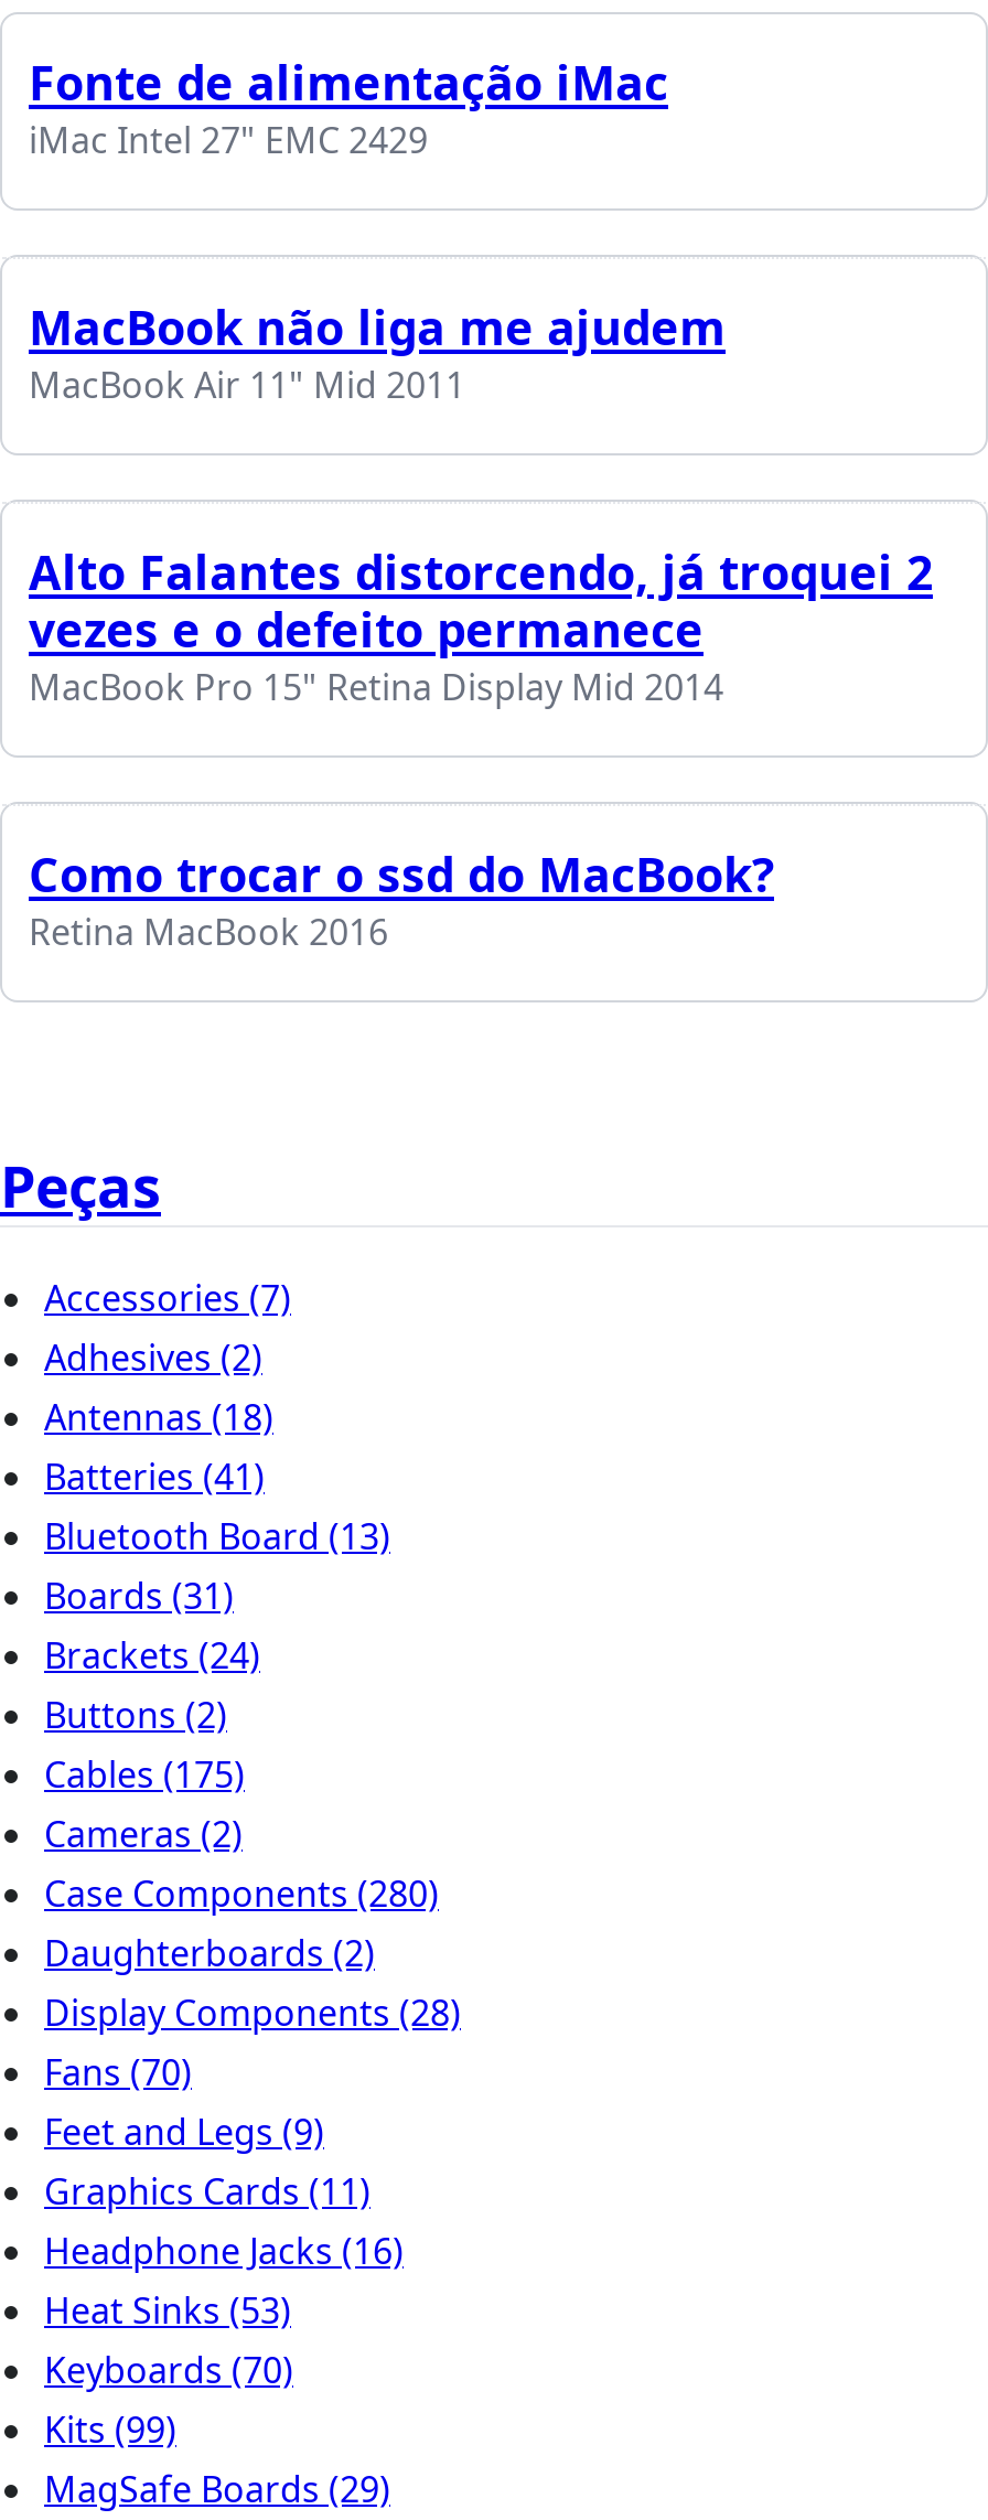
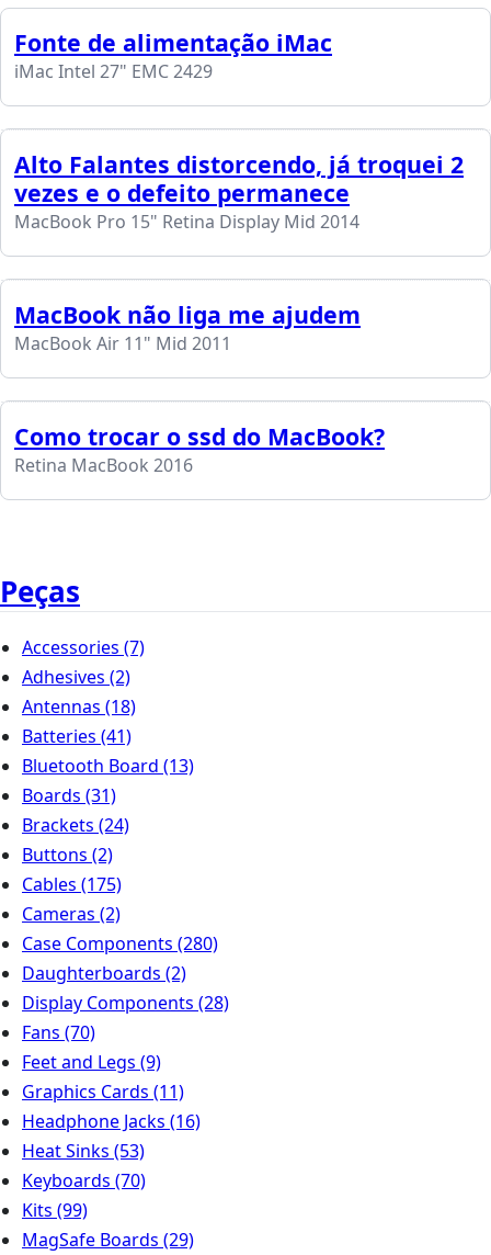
moved [29,294,726,409] -> [14,298,361,355]: MacBook não liga me ajudem | MacBook Air 11" Mid 2011
moved [29,539,933,711] -> [14,148,464,233]: Alto Falantes distorcendo, já troquei 2 | vezes e o defeito permanece | MacBook Pro 15" Retina Display Mid 2014

